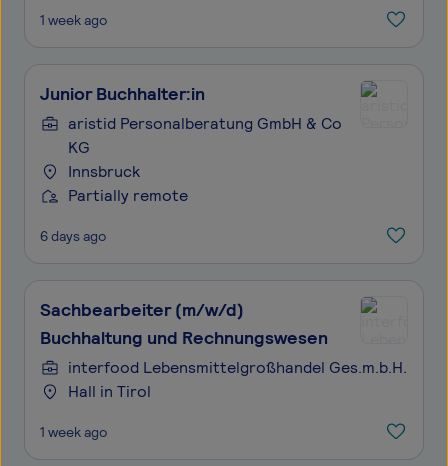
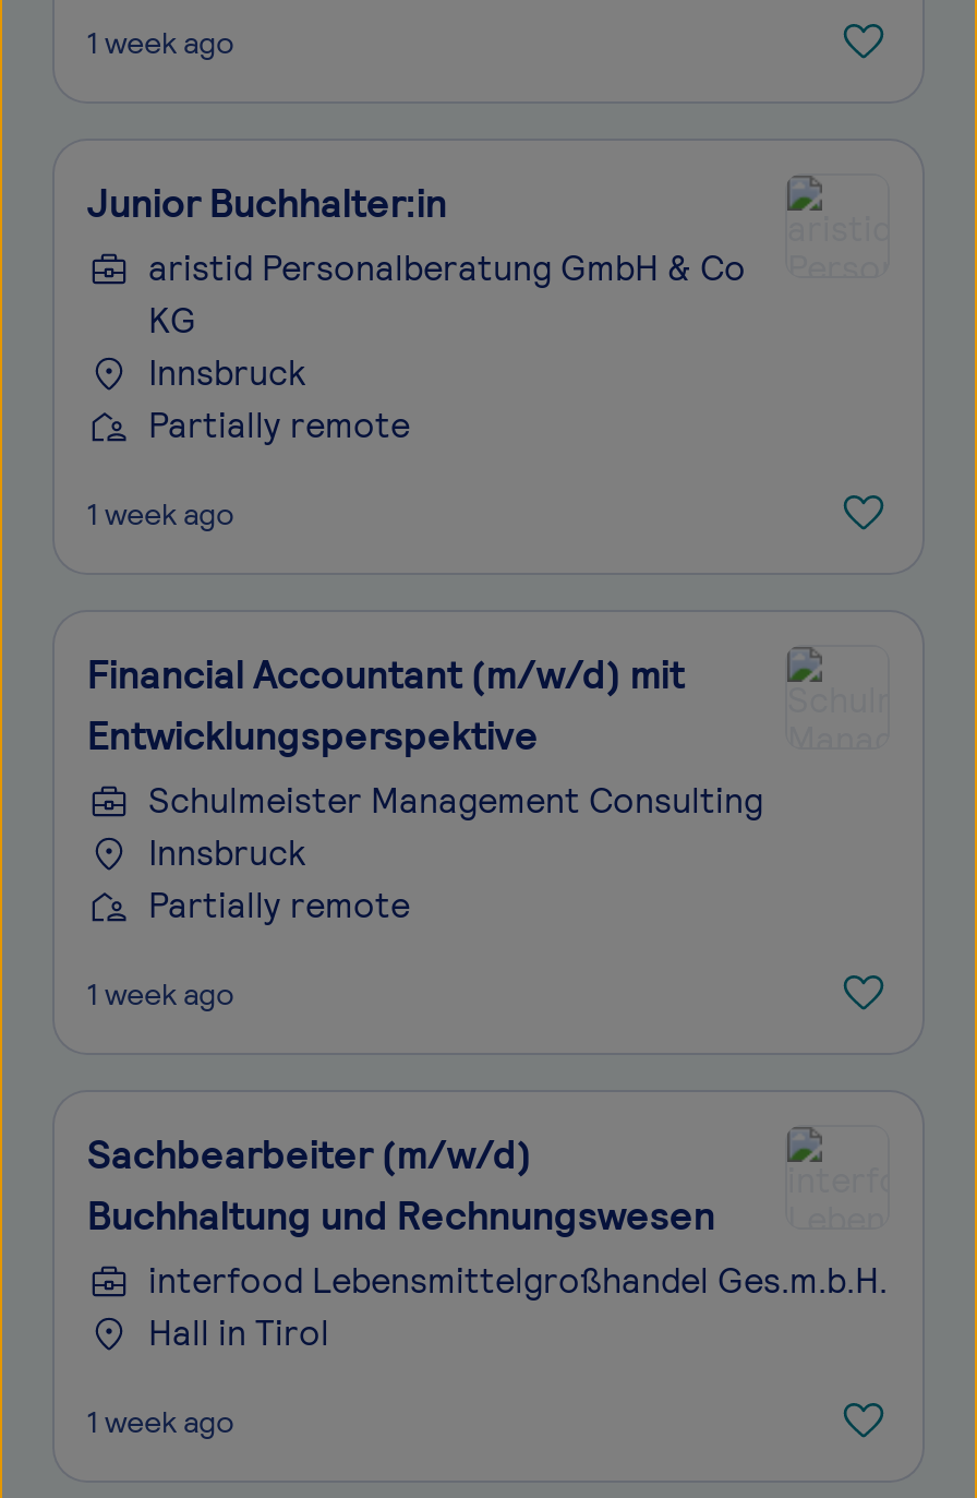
[40,227,106,245] 6 days ago -> [87,494,763,1014] 1 week ago | Financial Accountant (m/w/d) mit | Entwicklungsperspektive | Schulmeister Management Consulting | Innsbruck | Partially remote | 1 week ago

